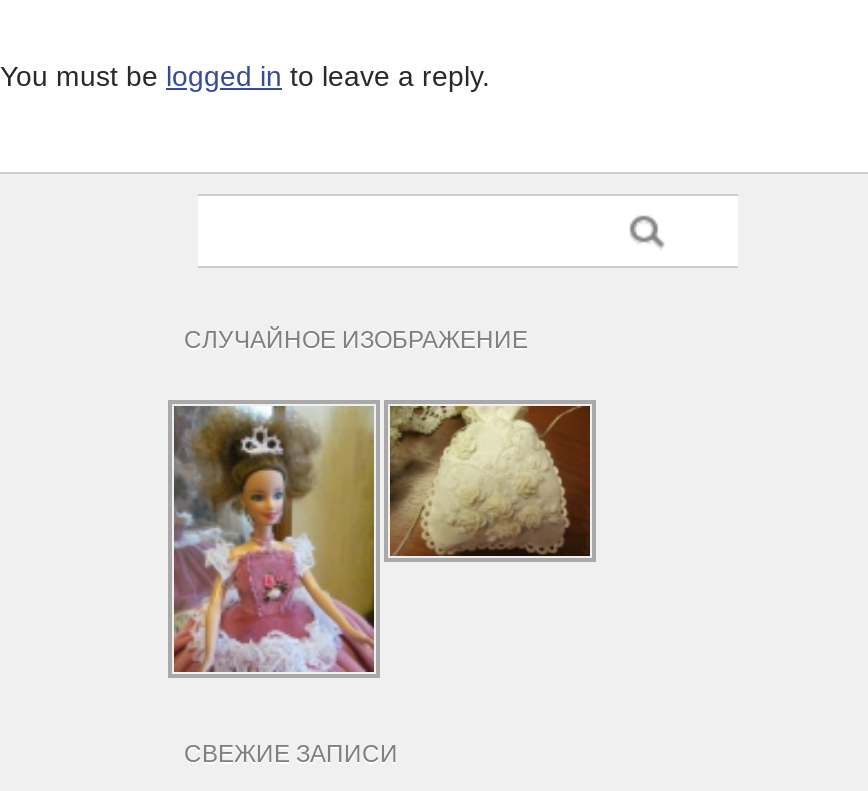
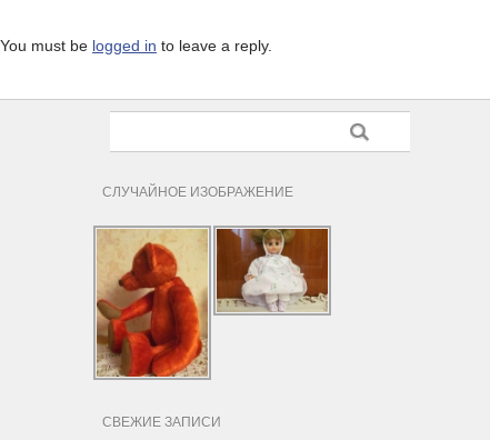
[172,404,376,674] [image] -> [97,229,208,378] [image]
[390,404,592,558] [image] -> [217,228,328,313] [image]

